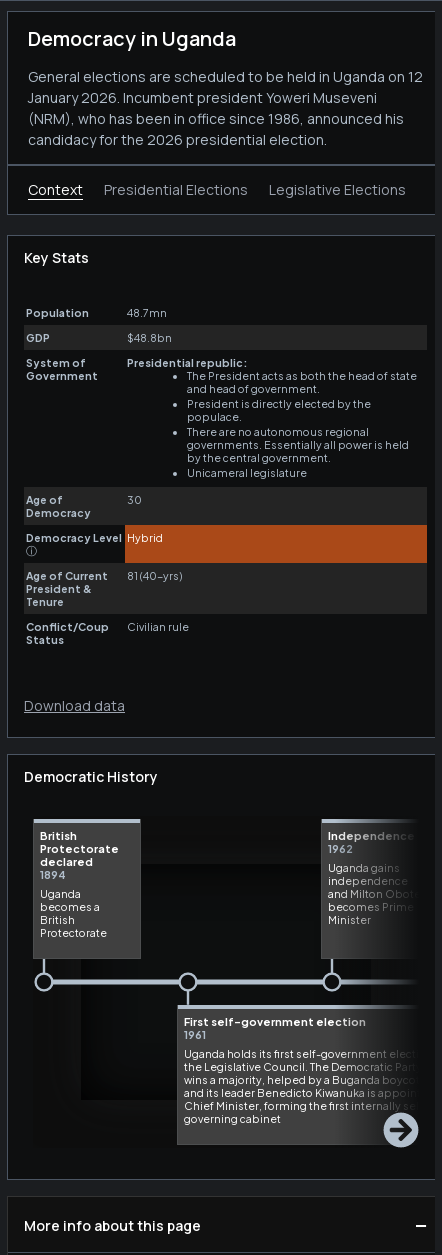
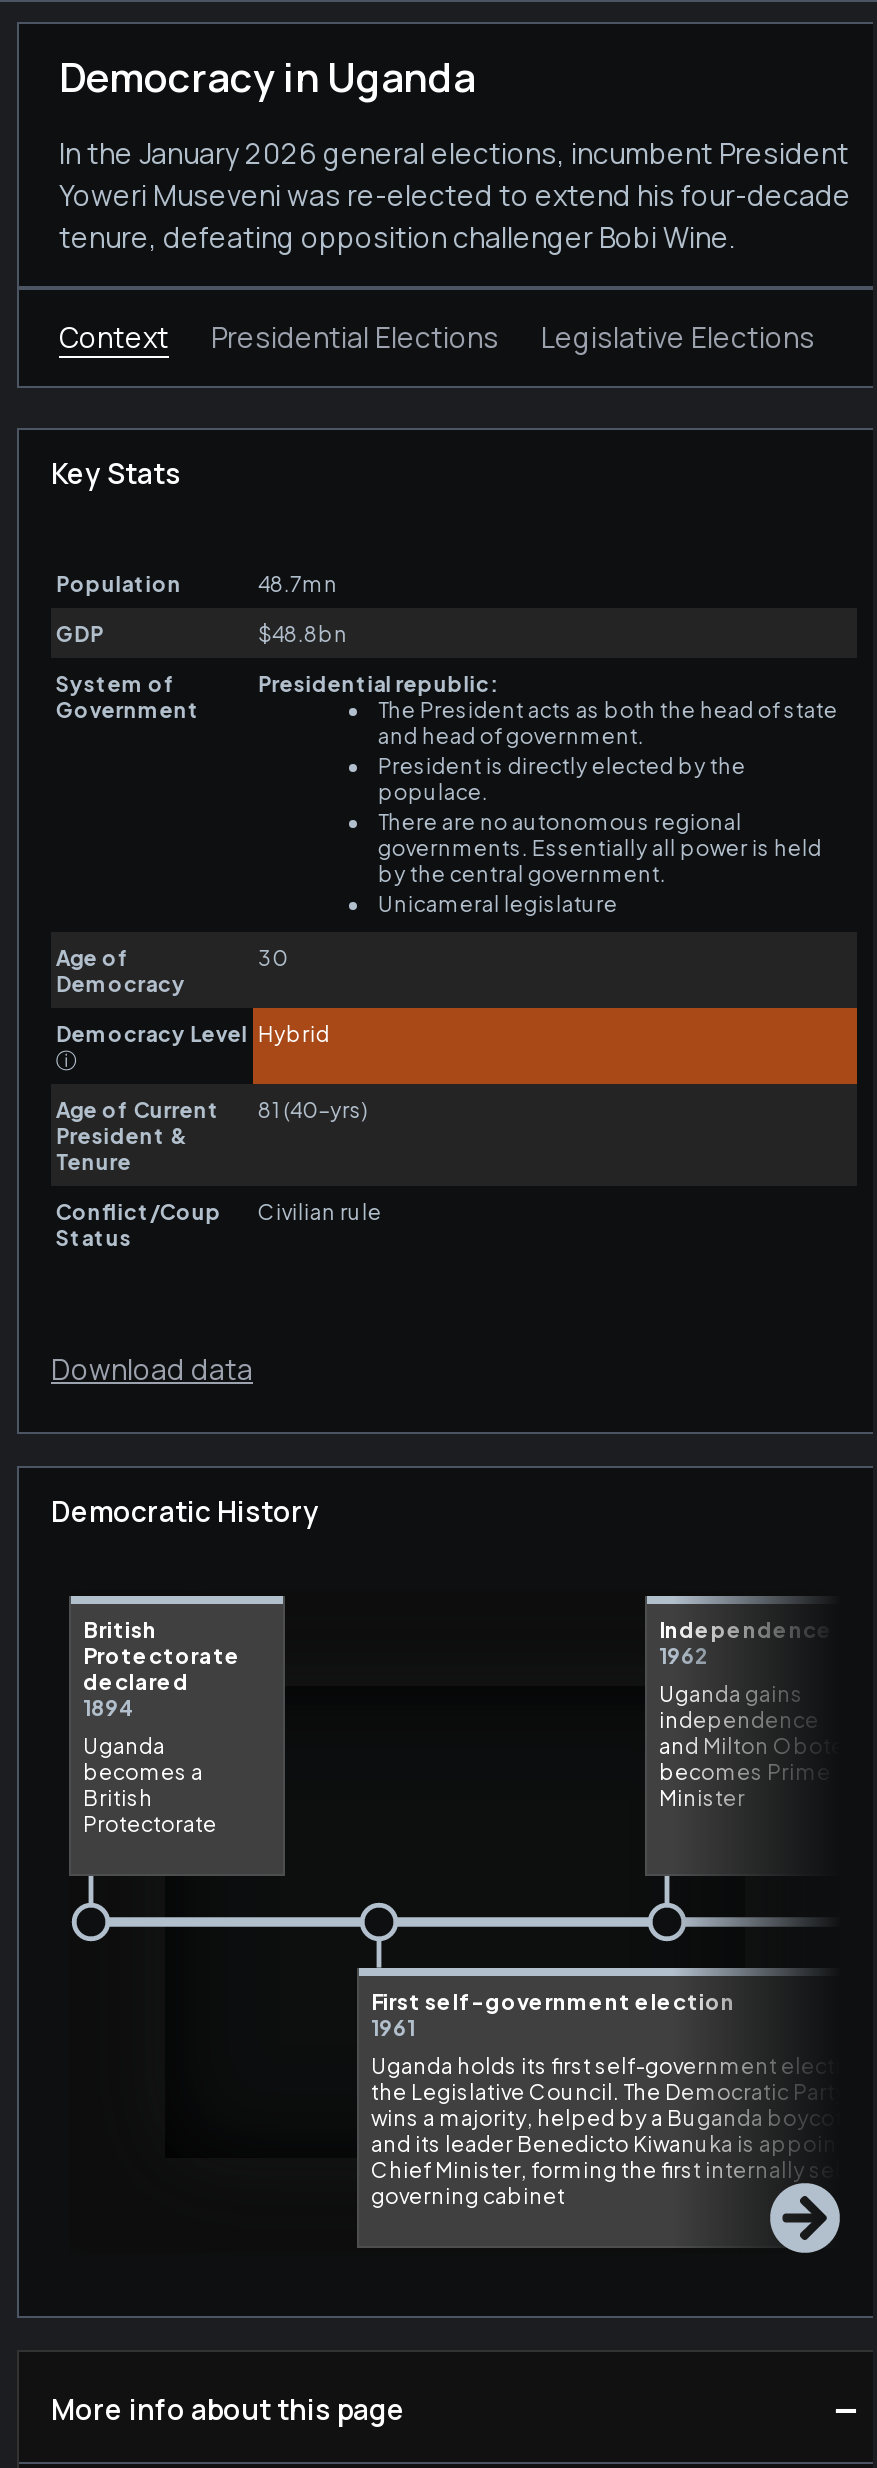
[28,67,423,149] General elections are scheduled to be held in Uganda on 12 | January 2026. Incumbent president Yoweri Museveni | (NRM), who has been in office since 1986, announced his | candidacy for the 2026 presidential election. -> [59,134,851,256] In the January 2026 general elections, incumbent President | Yoweri Museveni was re-elected to extend his four-decade | tenure, defeating opposition challenger Bobi Wine.

